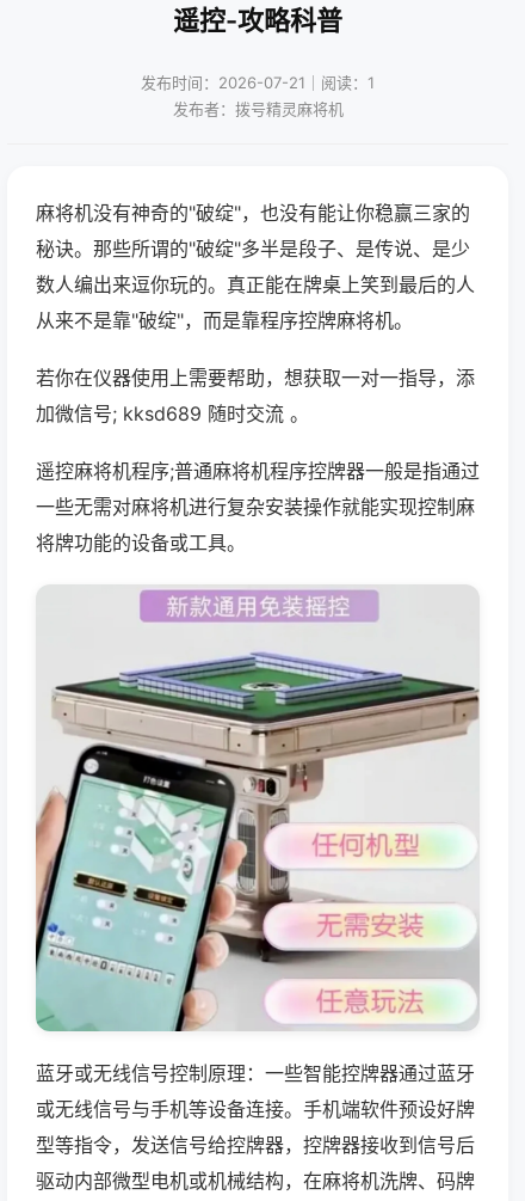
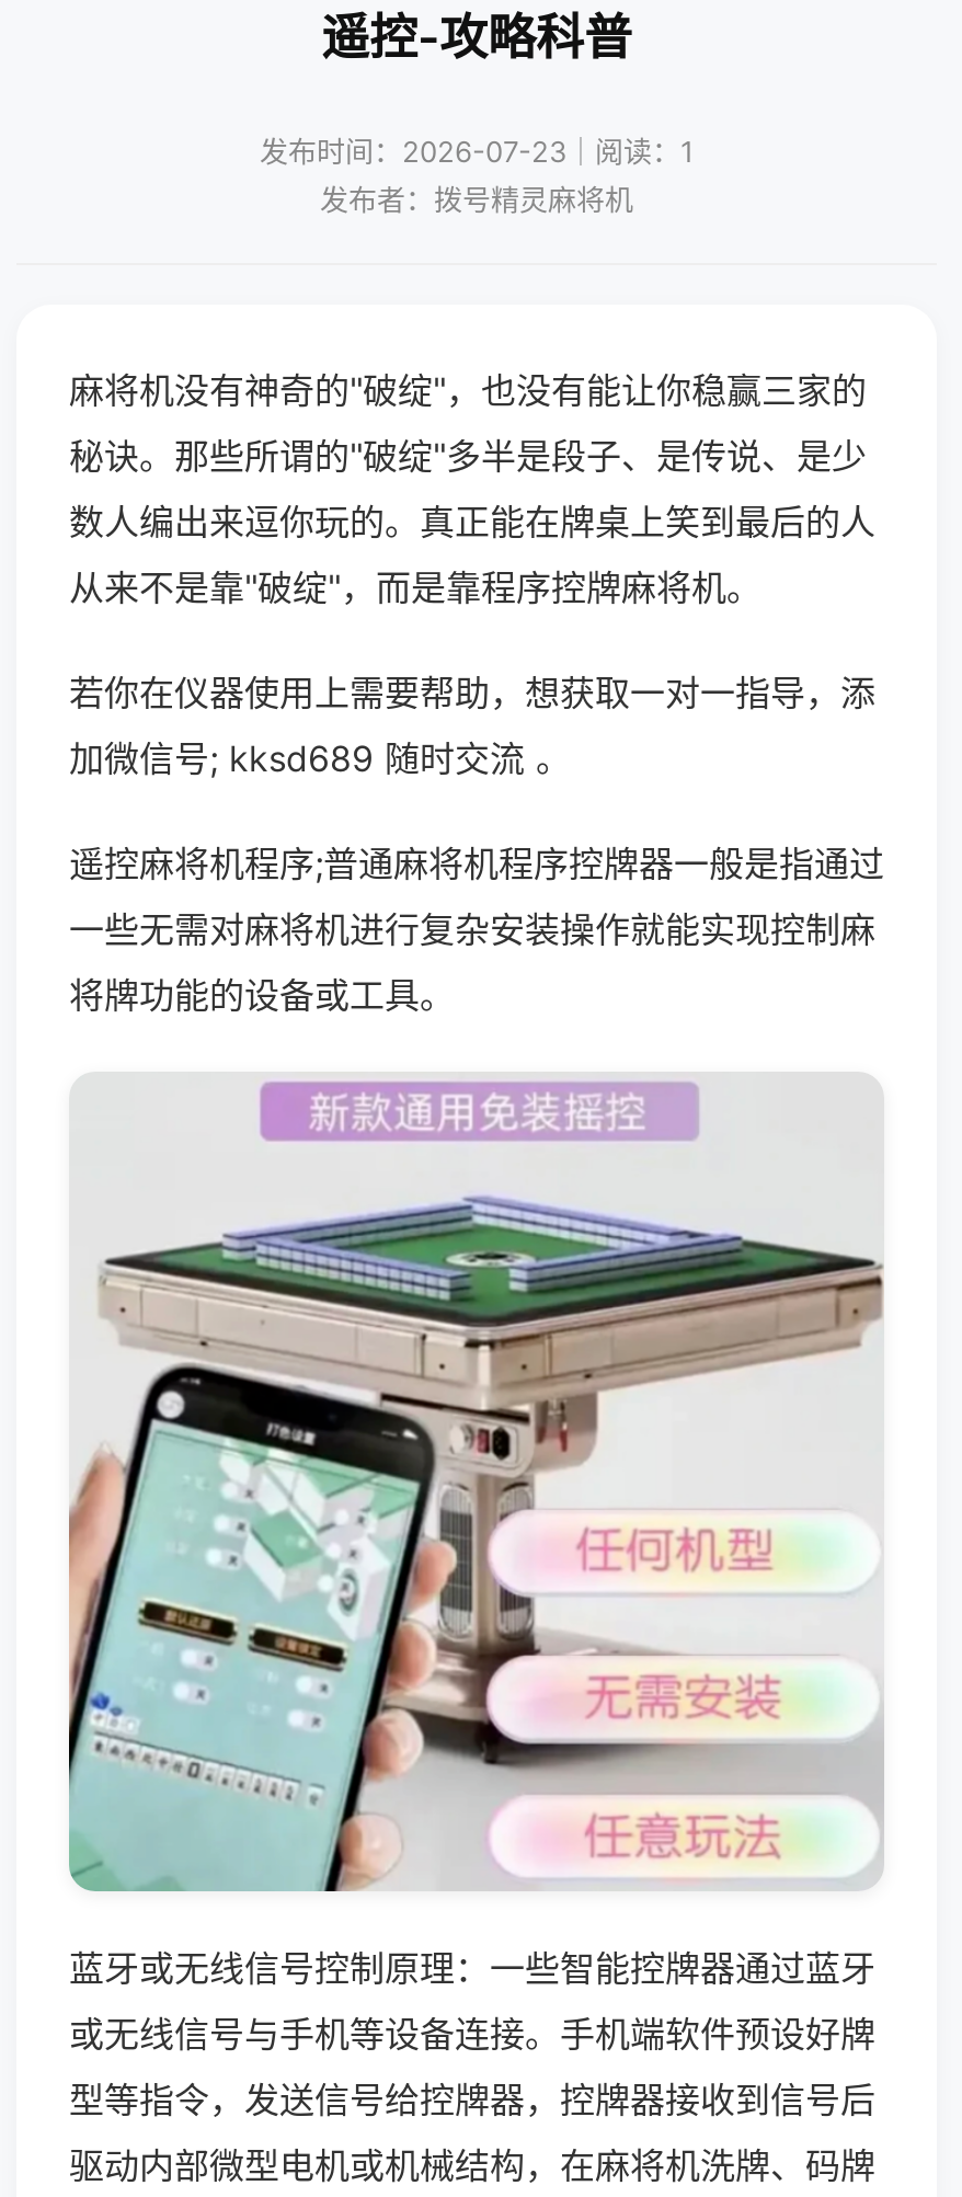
[141,73,375,92] 发布时间：2026-07-21｜阅读：1 -> [260,134,694,169] 发布时间：2026-07-23｜阅读：1

